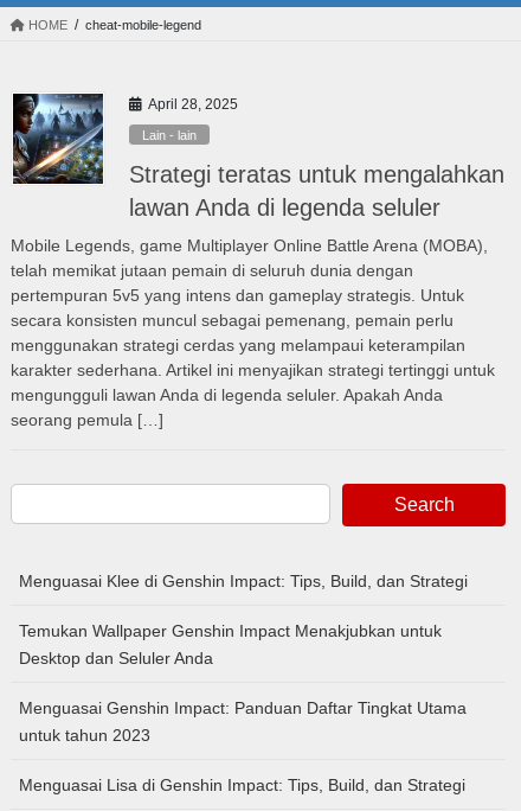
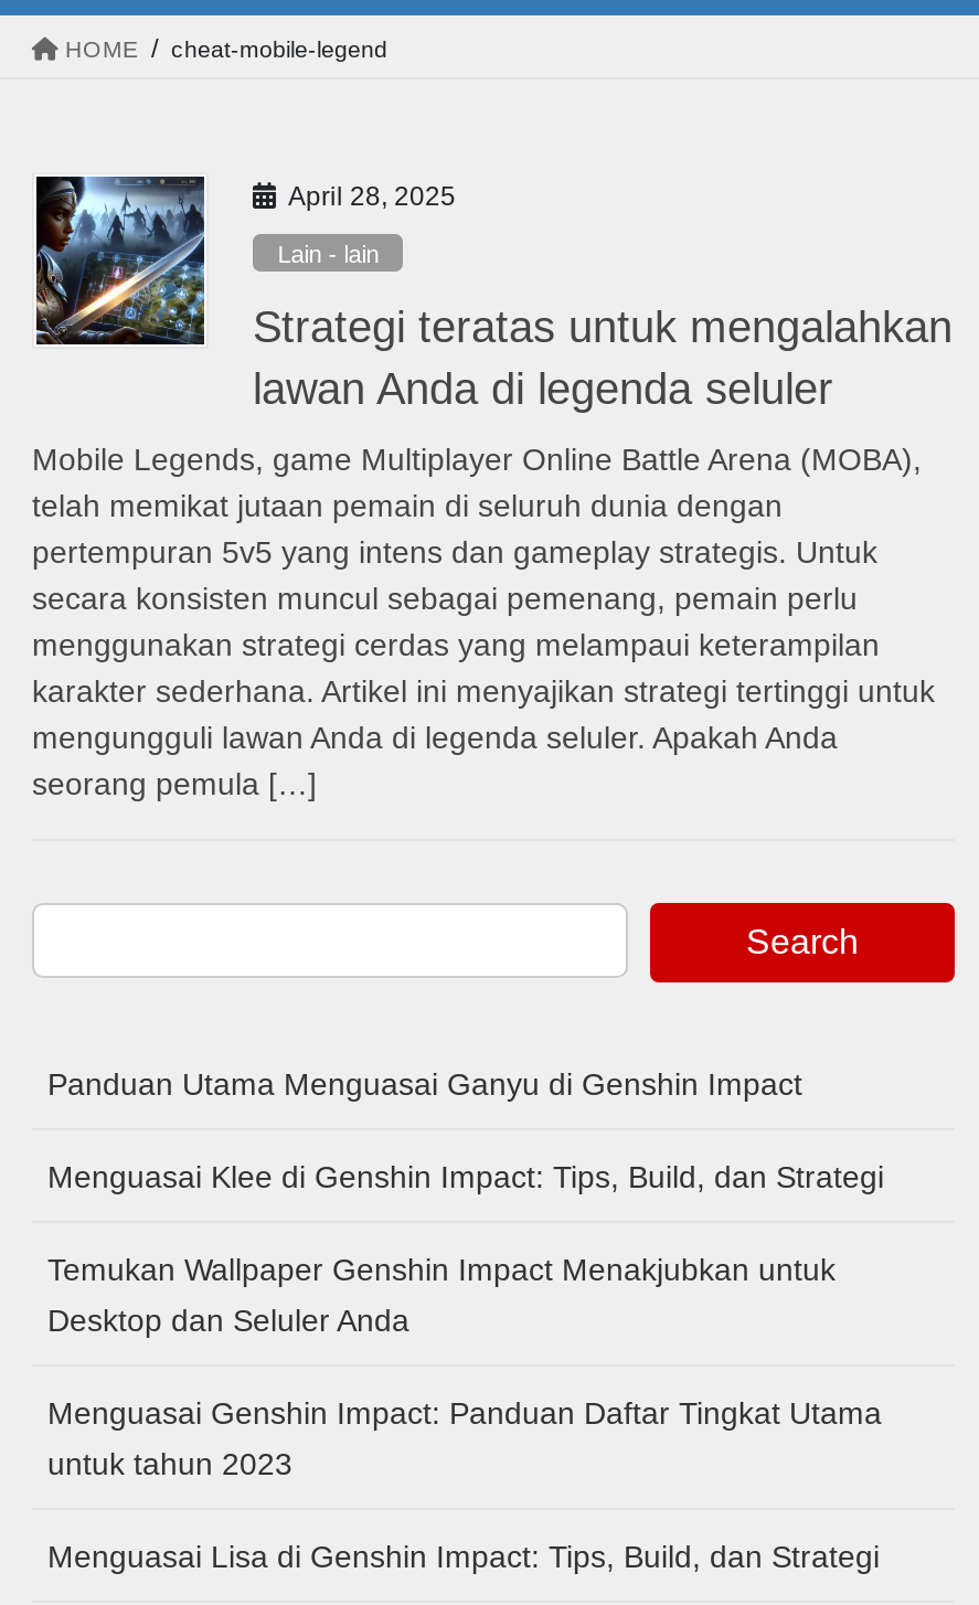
none -> [47,1067,802,1102] Panduan Utama Menguasai Ganyu di Genshin Impact

